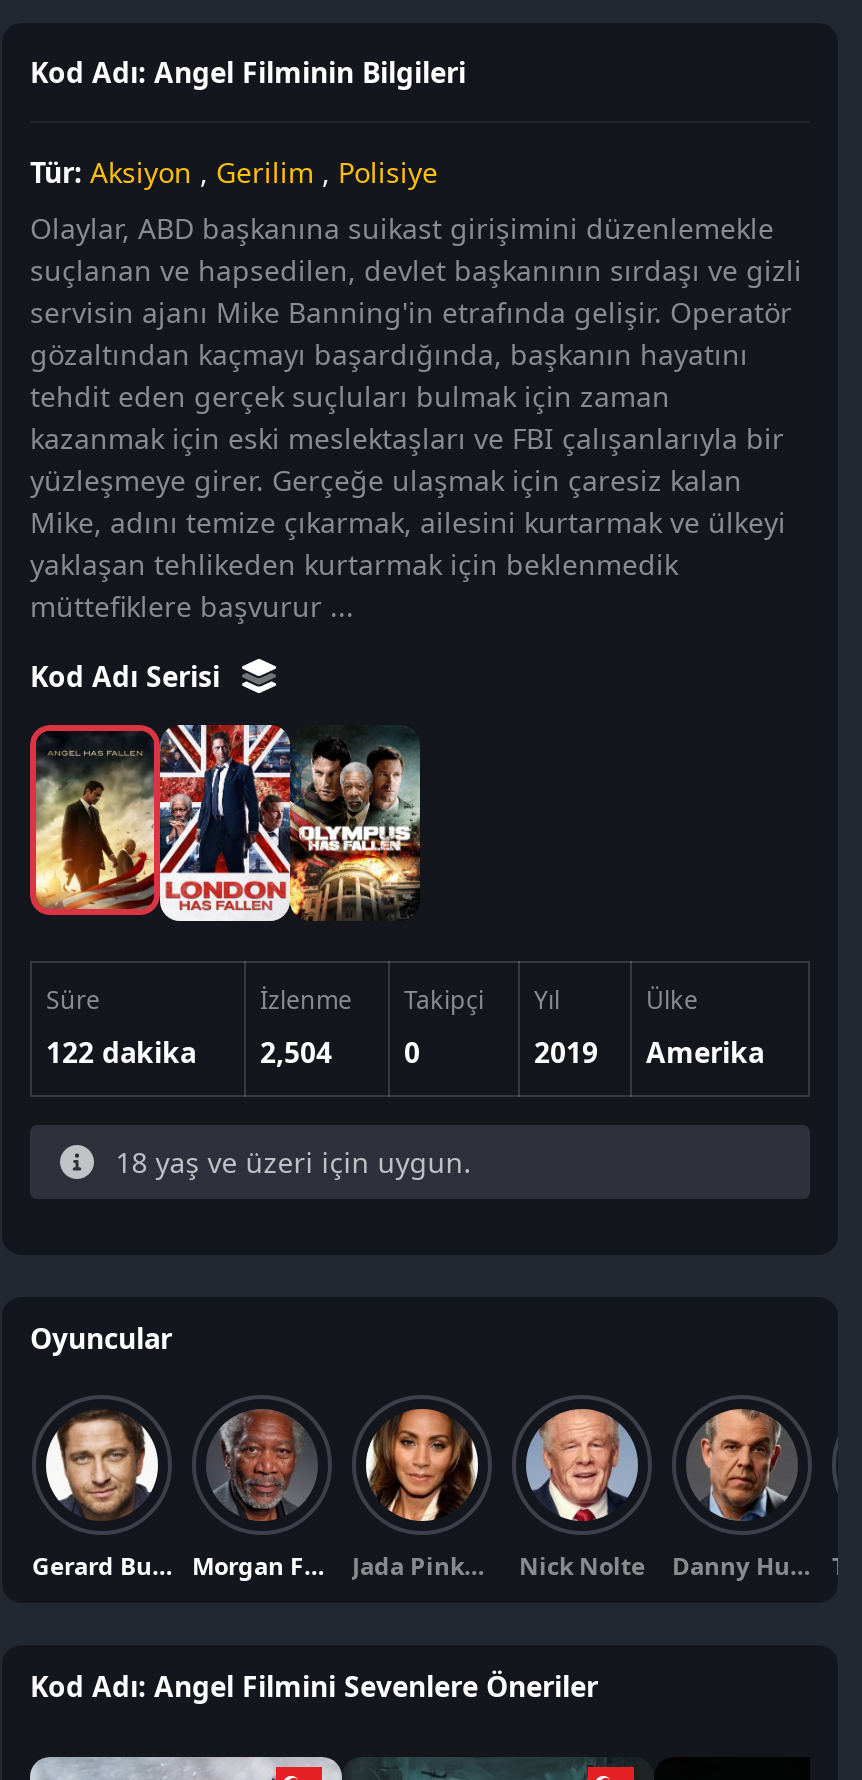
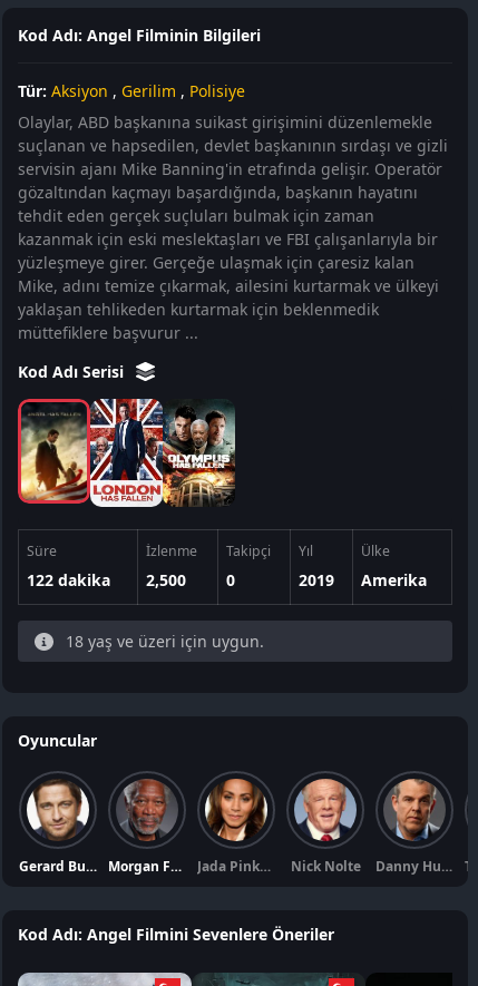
[46,1032,420,1070] 122 dakika 2,504 0 -> [27,570,235,591] 122 dakika 2,500 0

